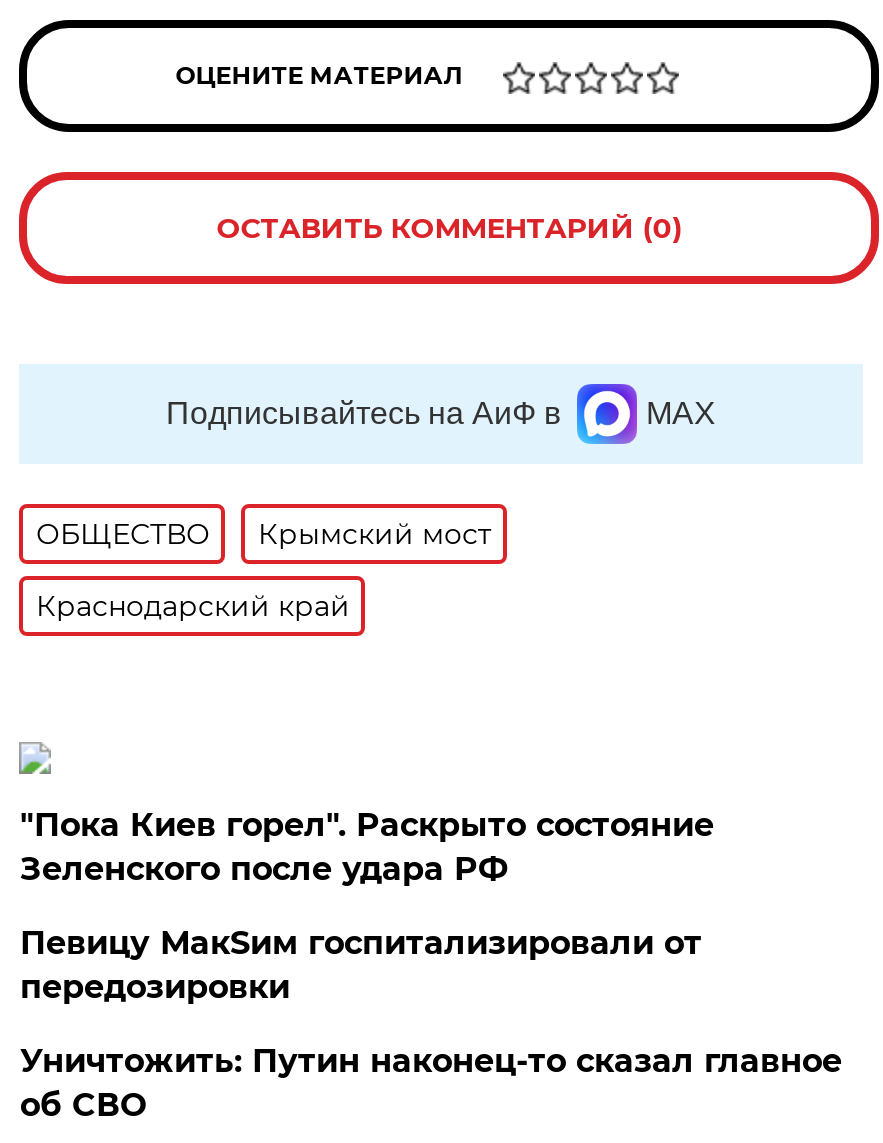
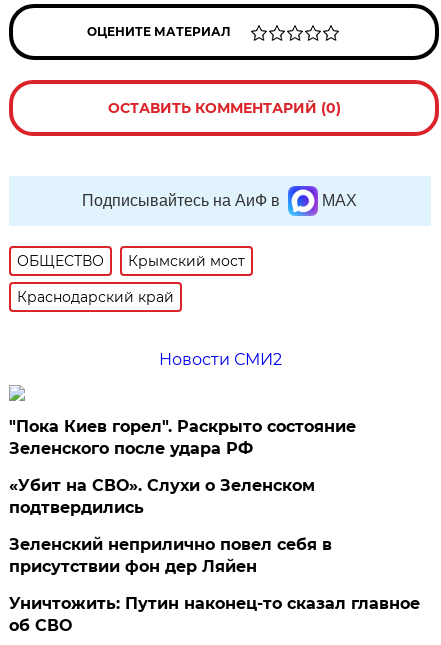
none -> [159,350,282,369] Новости СМИ2
[20,924,702,1006] Певицу МакSим госпитализировали от | передозировки -> [9,476,332,576] «Убит на СВО». Слухи о Зеленском | подтвердились | Зеленский неприлично повел cебя в | присутствии фон дер Ляйен

